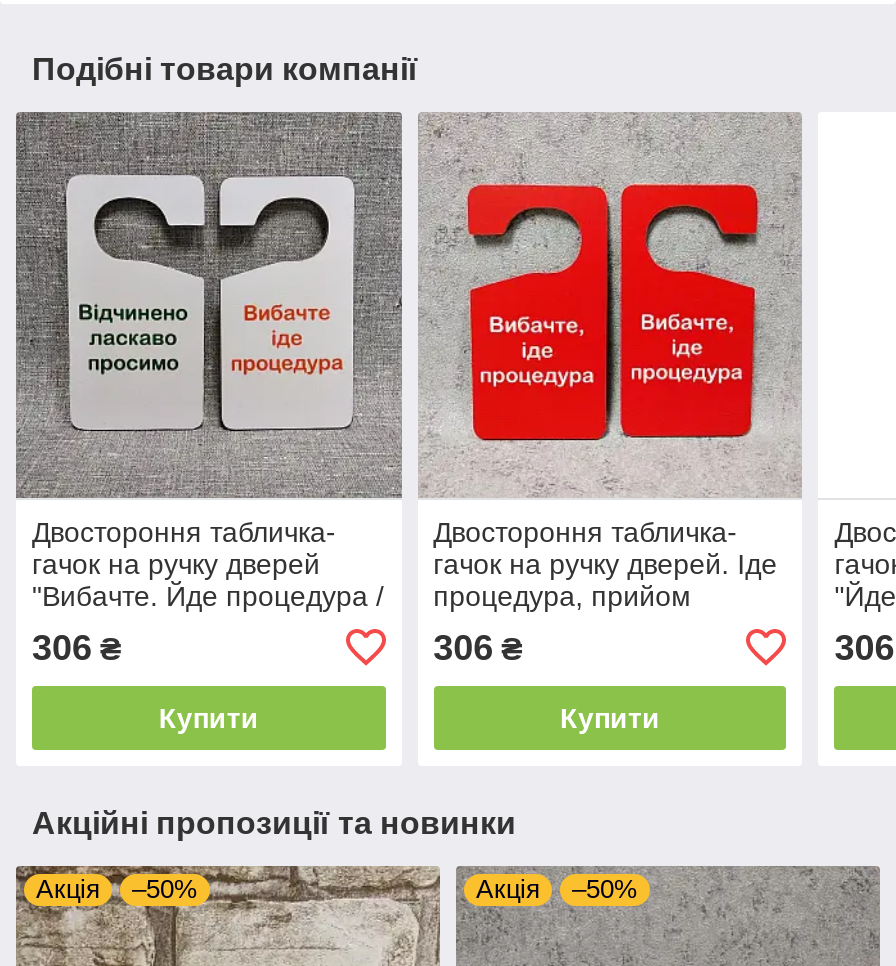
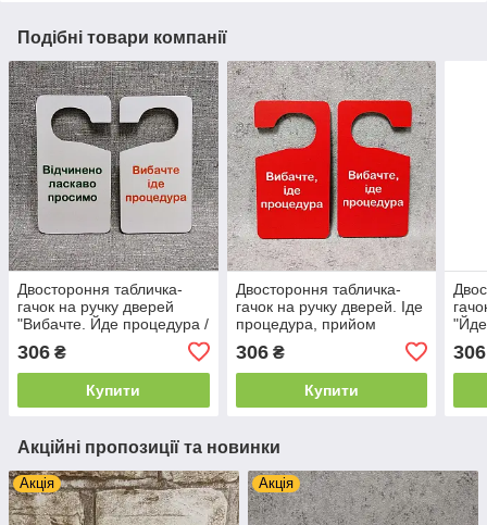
[132,874,198,904] –50% -> none
[572,874,638,904] –50% -> none

